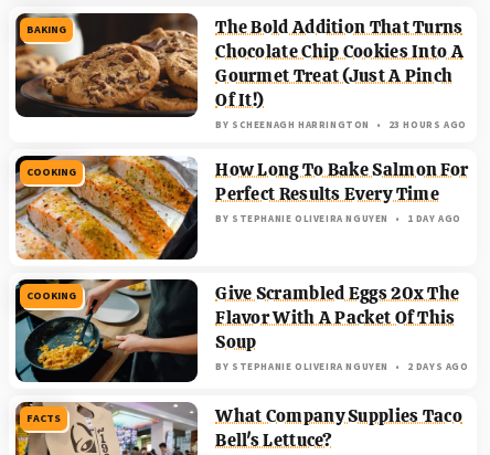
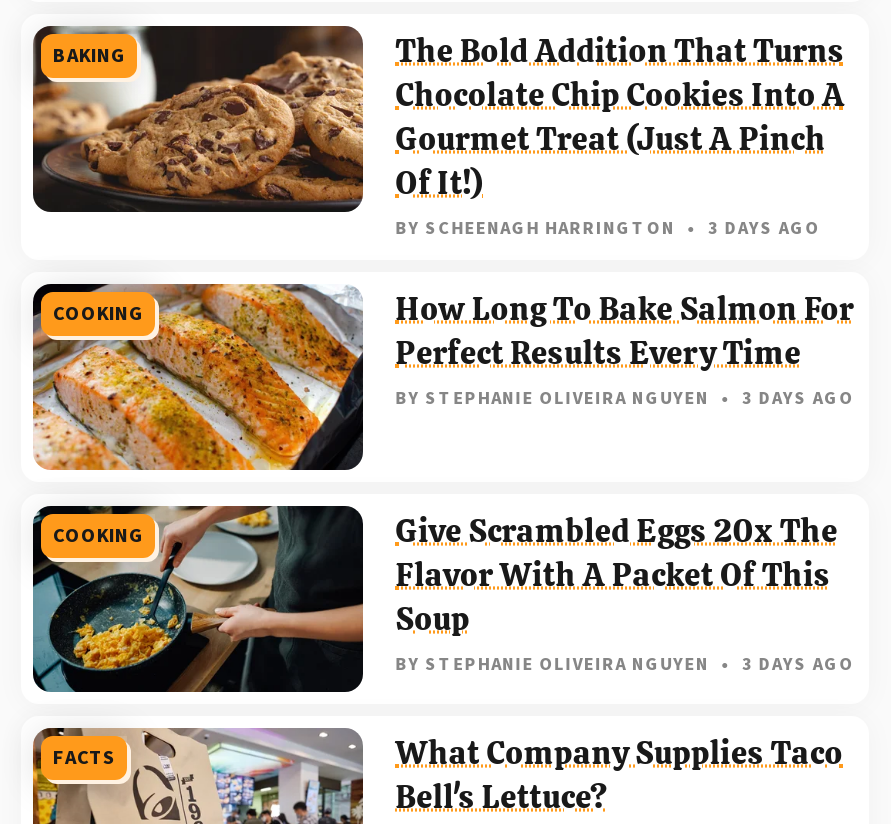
[216,119,467,133] BY SCHEENAGH HARRINGTON 23 HOURS AGO -> [396,215,820,241] BY SCHEENAGH HARRINGTON 3 DAYS AGO
[216,213,461,227] BY STEPHANIE OLIVEIRA NGUYEN 1 DAY AGO -> [396,385,854,411] BY STEPHANIE OLIVEIRA NGUYEN 3 DAYS AGO
[216,359,469,374] BY STEPHANIE OLIVEIRA NGUYEN 2 DAYS AGO -> [396,651,854,677] BY STEPHANIE OLIVEIRA NGUYEN 3 DAYS AGO

